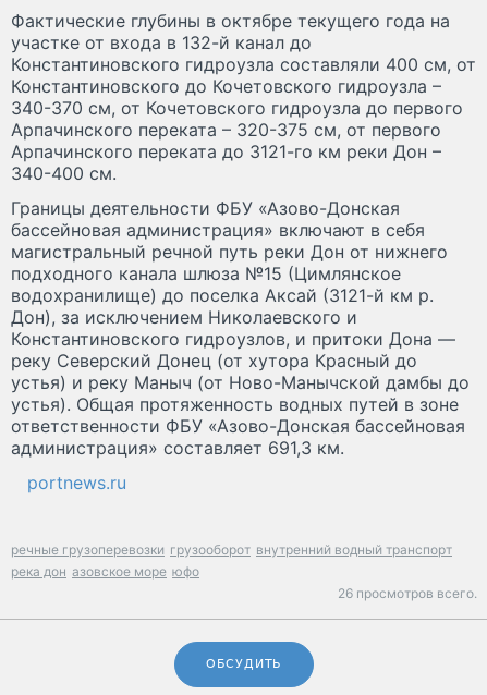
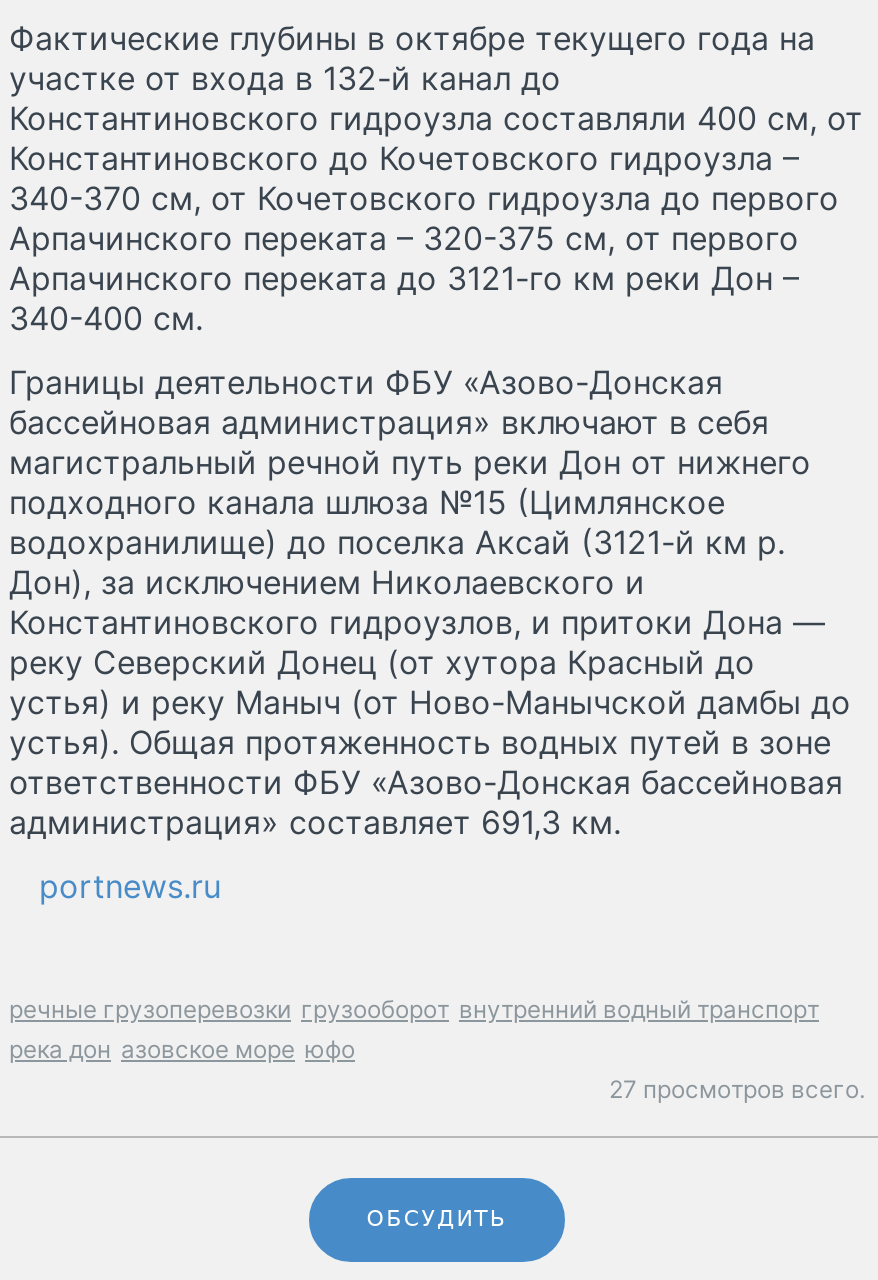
[338,585,477,601] 26 просмотров всего. -> [609,1074,865,1104] 27 просмотров всего.

